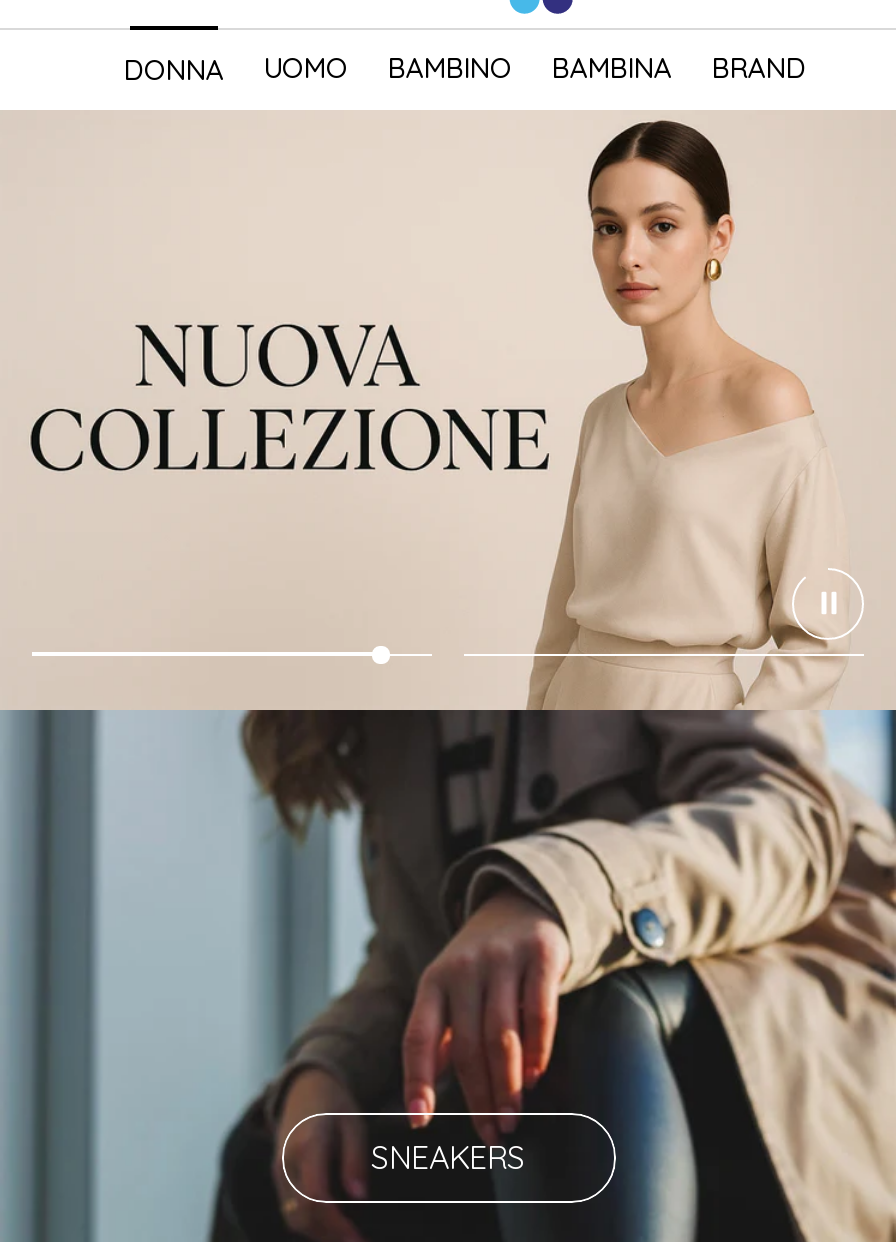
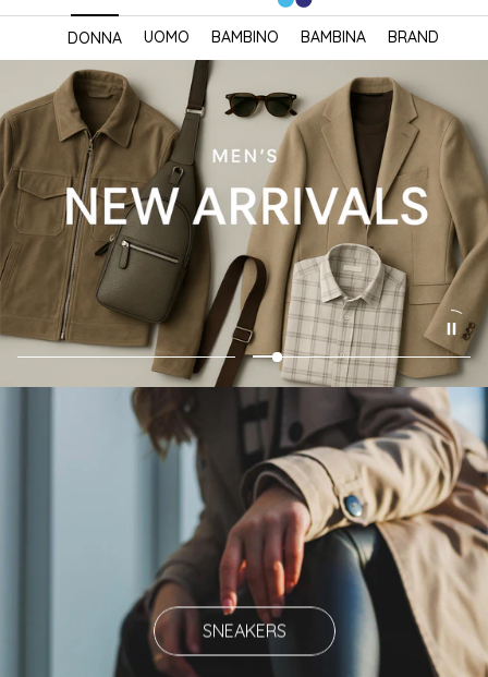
[6,110,890,712] [image] -> [3,59,485,387] [image]

